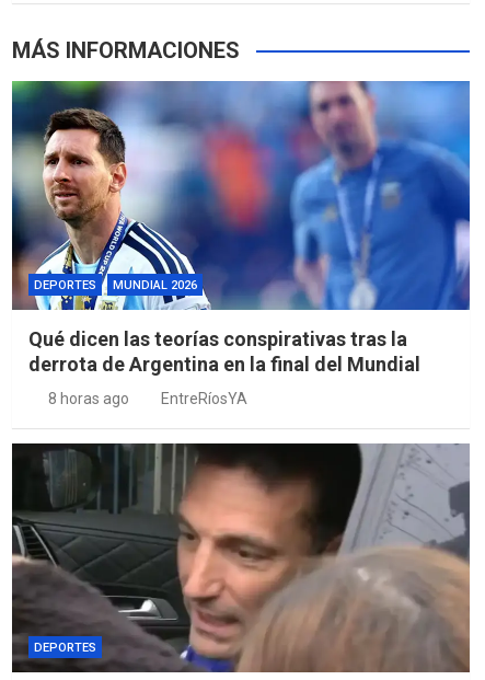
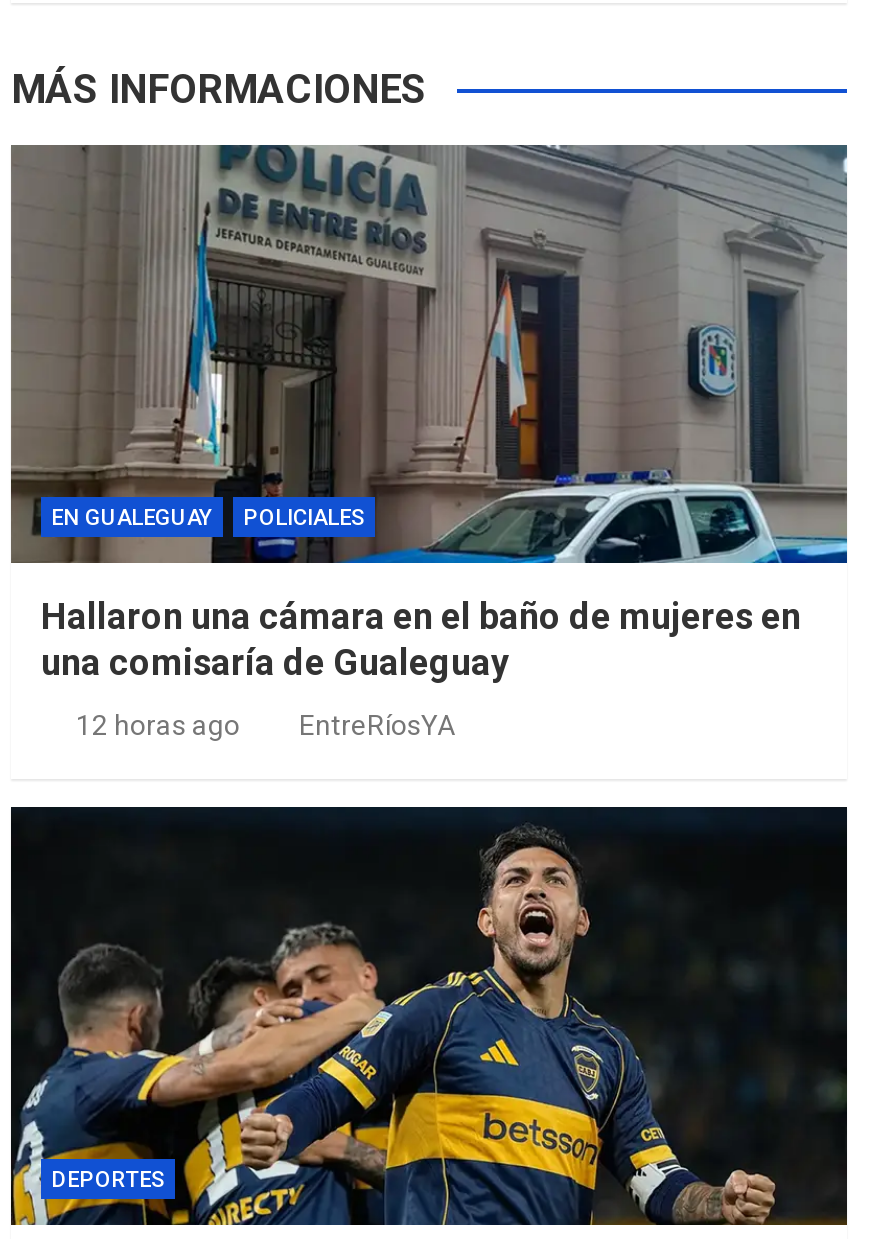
[11,80,471,311] [image] | DEPORTES | MUNDIAL 2026 -> [9,143,849,565] [image] | EN GUALEGUAY | POLICIALES
[28,328,420,376] Qué dicen las teorías conspirativas tras la | derrota de Argentina en la final del Mundial -> [41,595,801,683] Hallaron una cámara en el baño de mujeres en | una comisaría de Gualeguay
[48,390,247,408] 8 horas ago EntreRíosYA -> [76,709,457,741] 12 horas ago EntreRíosYA
[11,442,471,673] [image] -> [9,807,849,1227] [image]

